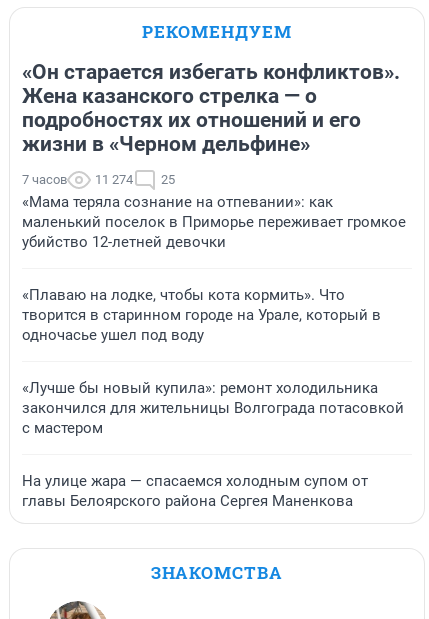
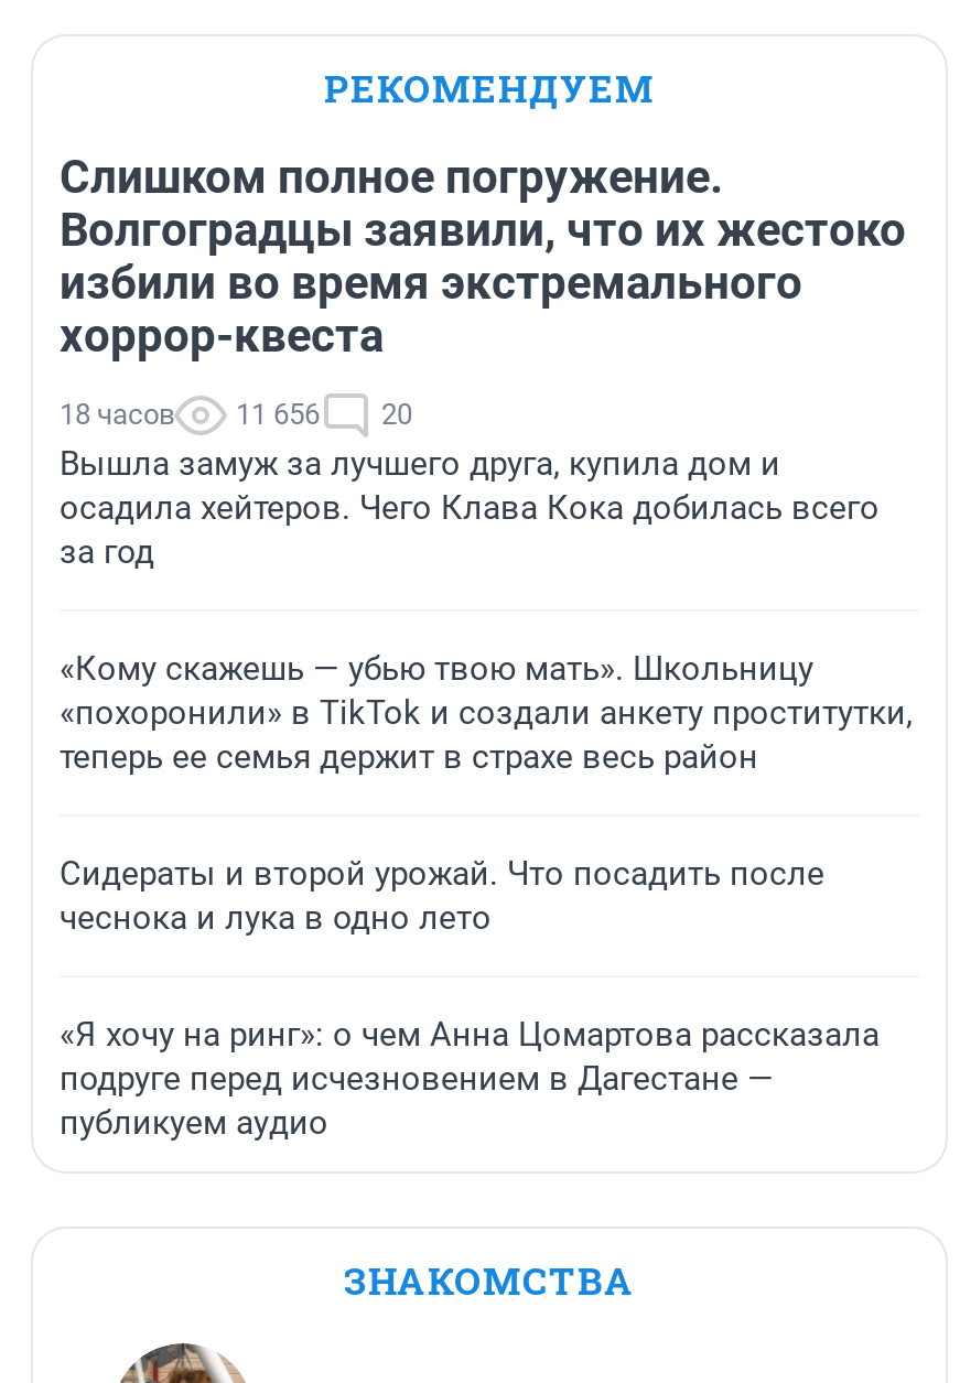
[22,60,400,156] «Он старается избегать конфликтов». | Жена казанского стрелка — о | подробностях их отношений и его | жизни в «Черном дельфине» -> [60,151,906,363] Слишком полное погружение. | Волгоградцы заявили, что их жестоко | избили во время экстремального | хоррор-квеста
[22,172,406,251] 7 часов | 11 274 | 25 | «Мама теряла сознание на отпевании»: как | маленький поселок в Приморье переживает громкое | убийство 12-летней девочки -> [60,398,880,572] 18 часов | 11 656 | 20 | Вышла замуж за лучшего друга, купила дом и | осадила хейтеров. Чего Клава Кока добилась всего | за год
[22,286,381,344] «Плаваю на лодке, чтобы кота кормить». Что | творится в старинном городе на Урале, который в | одночасье ушел под воду -> [60,650,913,777] «Кому скажешь — убью твою мать». Школьницу | «похоронили» в TikTok и создали анкету проститутки, | теперь ее семья держит в страхе весь район
[22,379,404,437] «Лучше бы новый купила»: ремонт холодильника | закончился для жительницы Волгограда потасовкой | с мастером -> [60,854,824,938] Сидераты и второй урожай. Что посадить после | чеснока и лука в одно лето
[22,472,368,510] На улице жара — спасаемся холодным супом от | главы Белоярского района Сергея Маненкова -> [60,1015,880,1143] «Я хочу на ринг»: о чем Анна Цомартова рассказала | подруге перед исчезновением в Дагестане — | публикуем аудио

